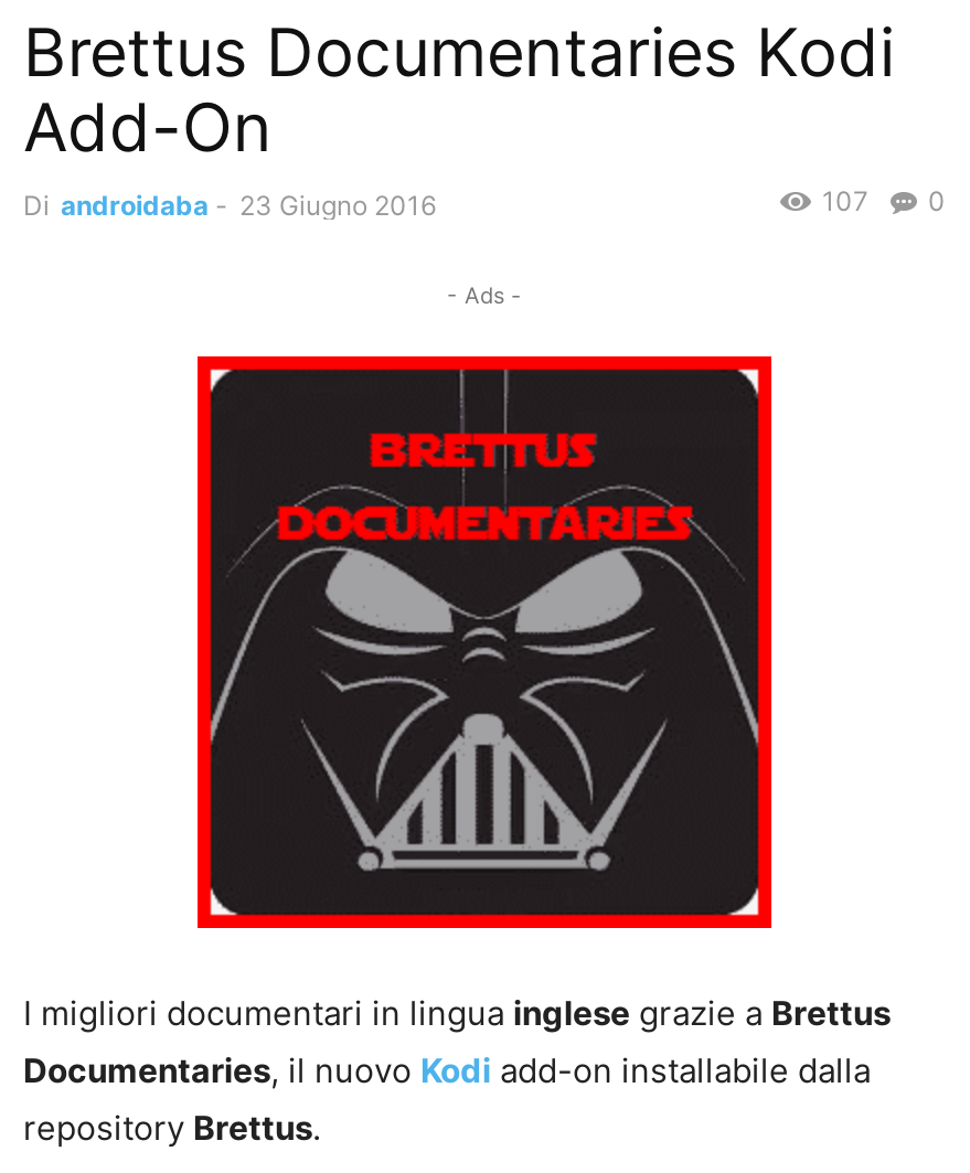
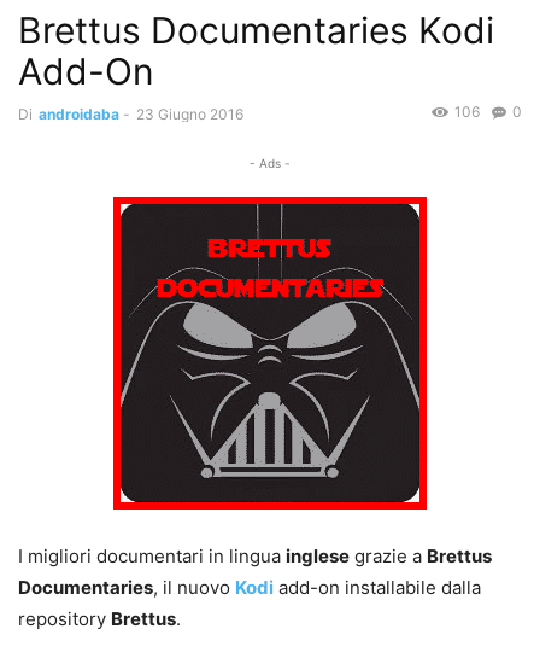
[822,184,946,217] 107 0 -> [454,103,522,121] 106 0

